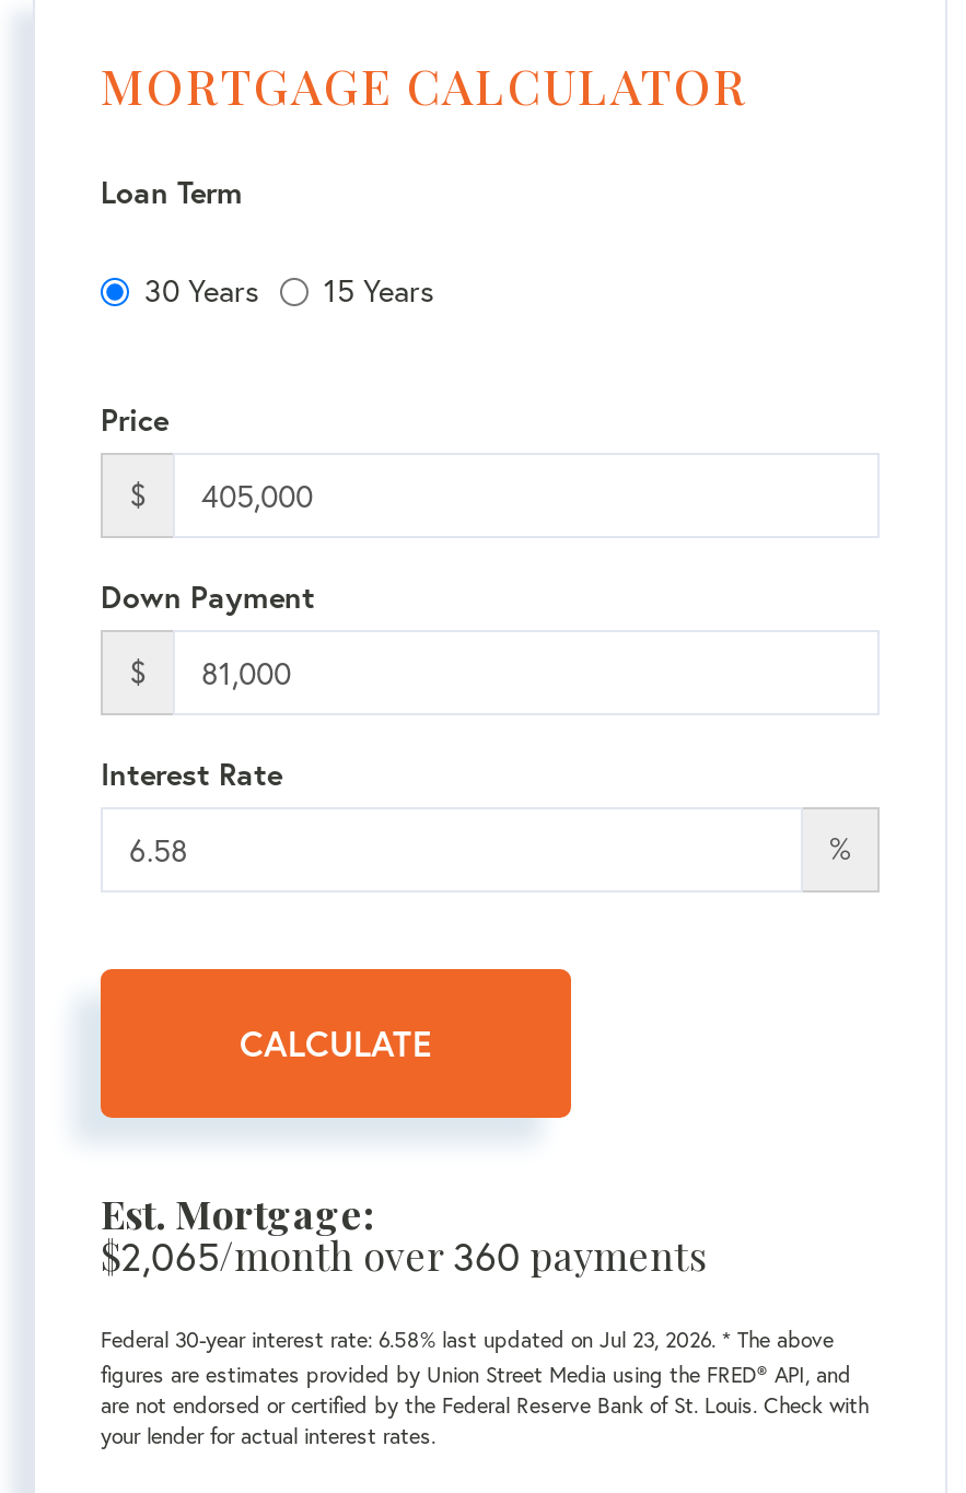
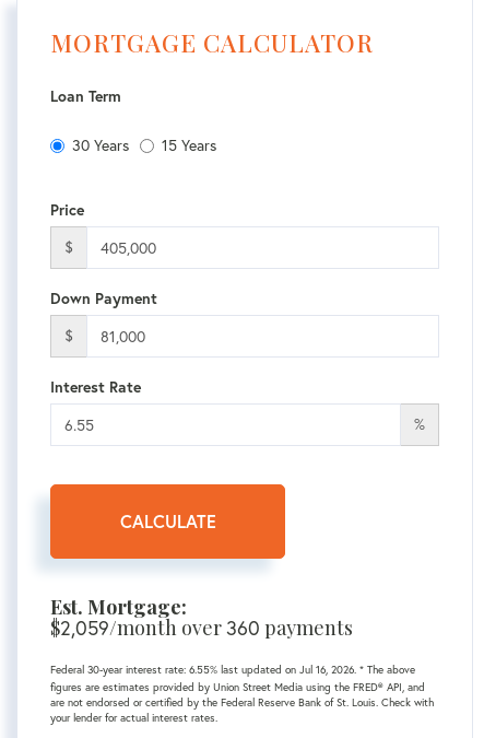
[101,1230,707,1283] $2,065/month over 360 payments -> [50,615,353,641] $2,059/month over 360 payments
[101,1327,834,1355] Federal 30-year interest rate: 6.58% last updated on Jul 23, 2026. * The above -> [50,663,415,677] Federal 30-year interest rate: 6.55% last updated on Jul 16, 2026. * The above

